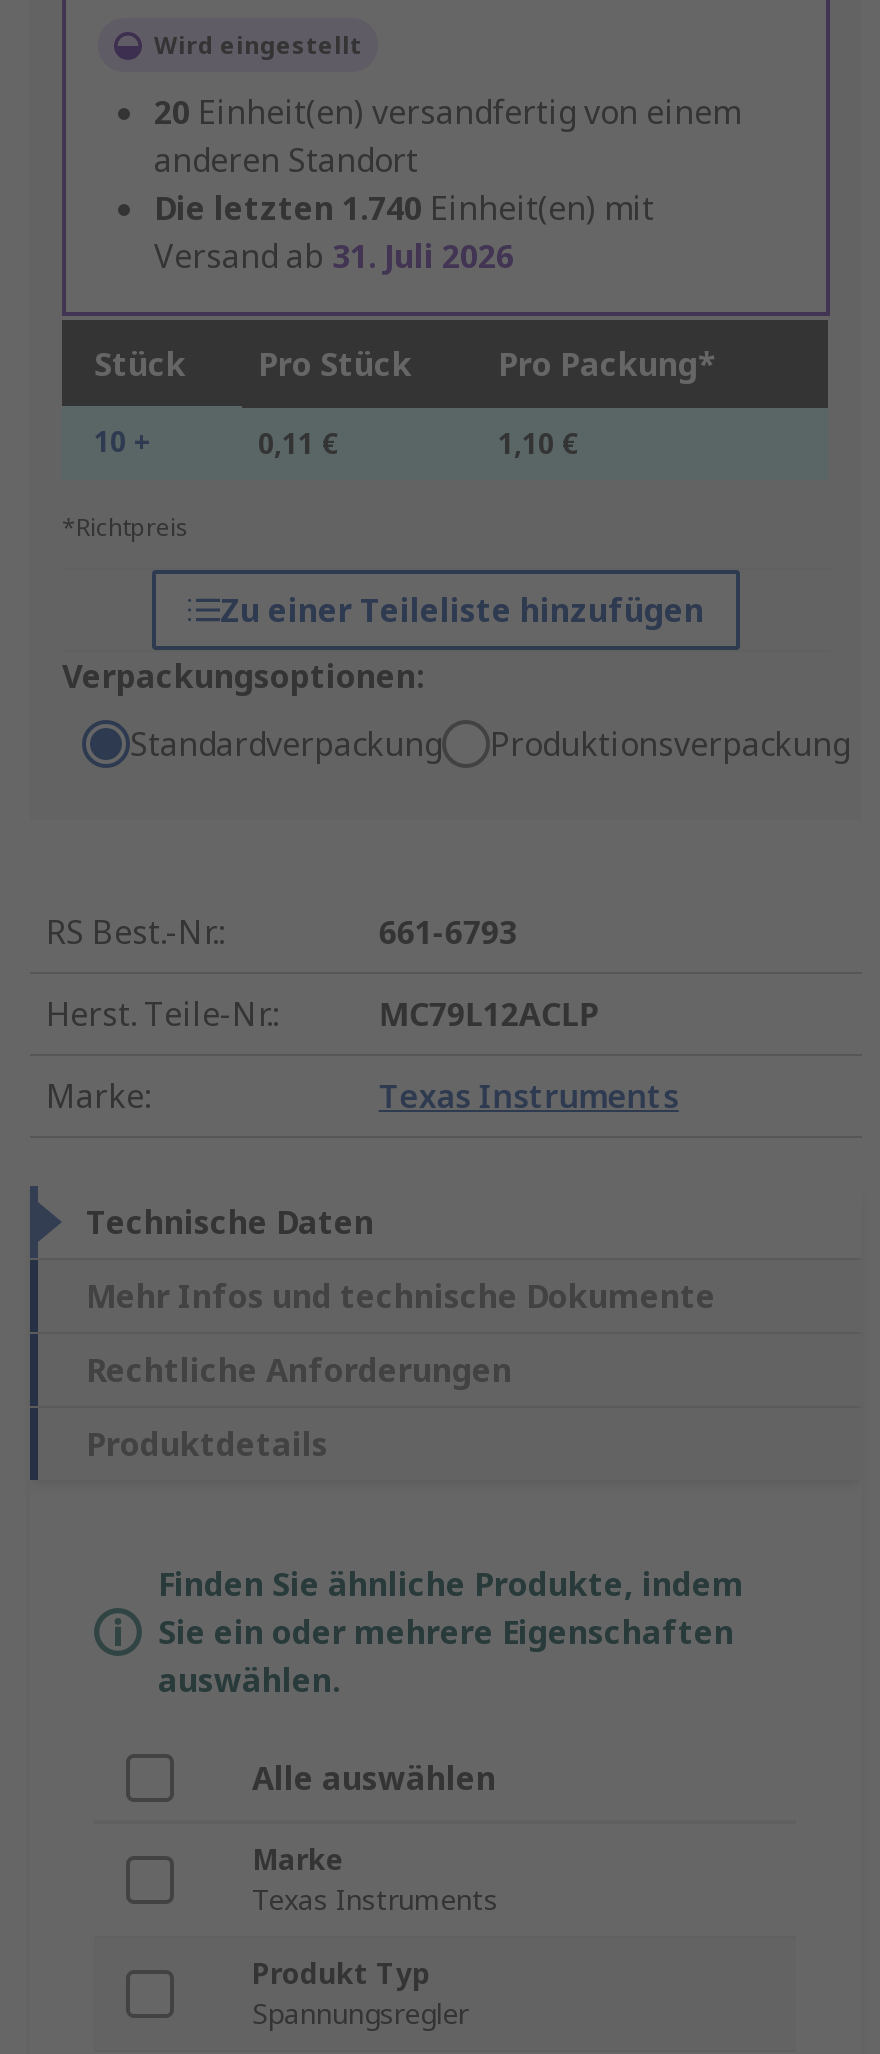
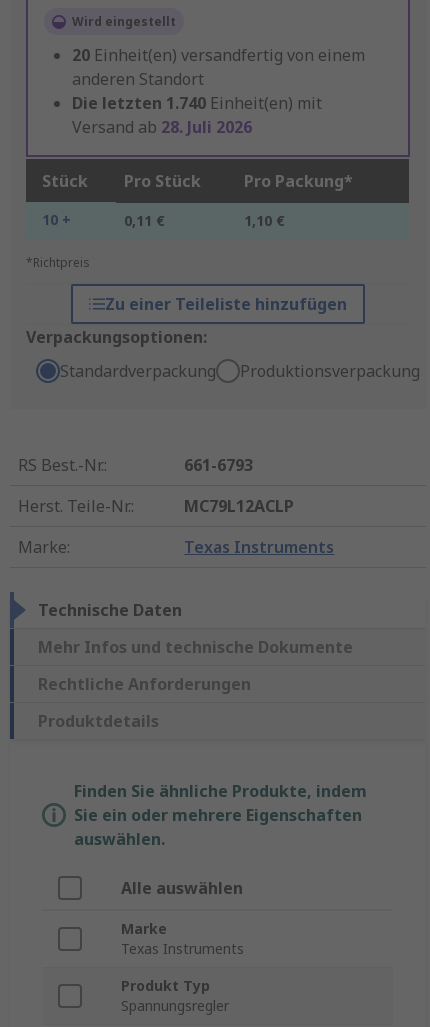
[154,235,514,279] Versand ab 31. Juli 2026 -> [72,116,252,138] Versand ab 28. Juli 2026

